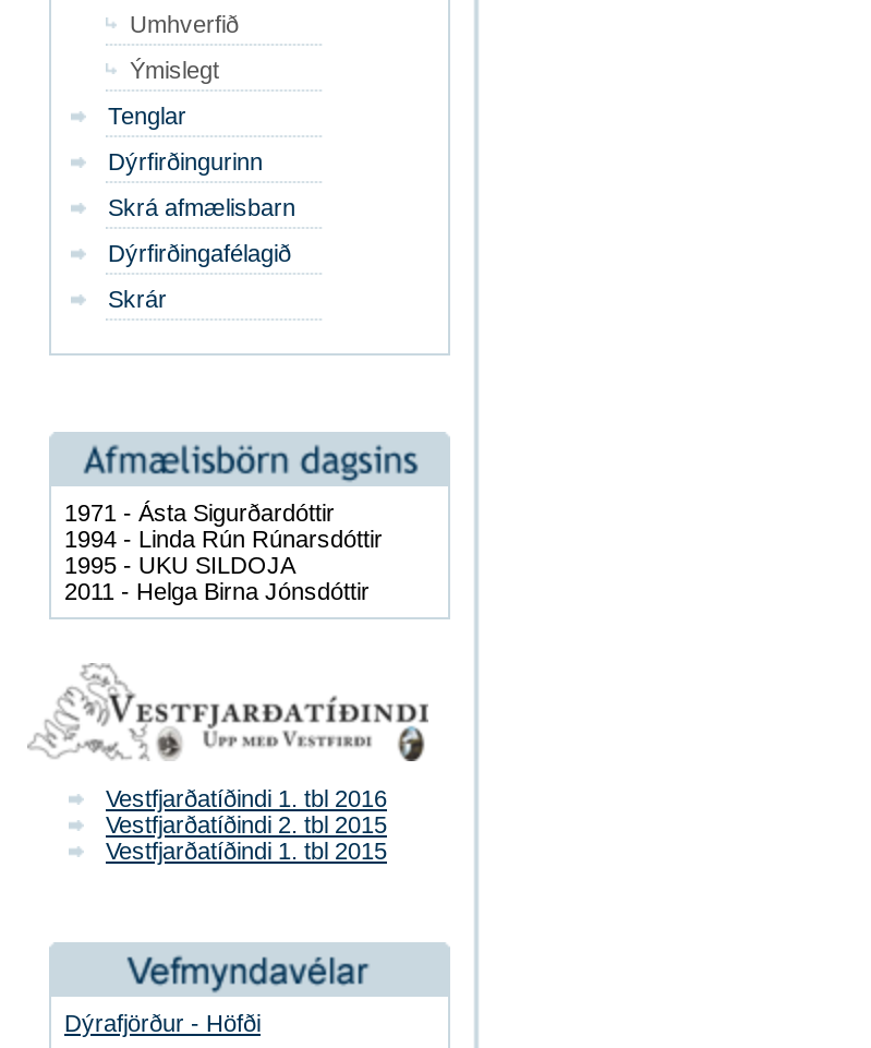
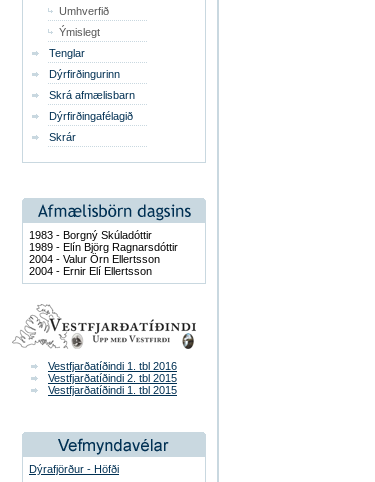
[64,499,383,604] 1971 - Ásta Sigurðardóttir | 1994 - Linda Rún Rúnarsdóttir | 1995 - UKU SILDOJA | 2011 - Helga Birna Jónsdóttir -> [29,229,178,277] 1983 - Borgný Skúladóttir | 1989 - Elín Björg Ragnarsdóttir | 2004 - Valur Örn Ellertsson | 2004 - Ernir Elí Ellertsson

